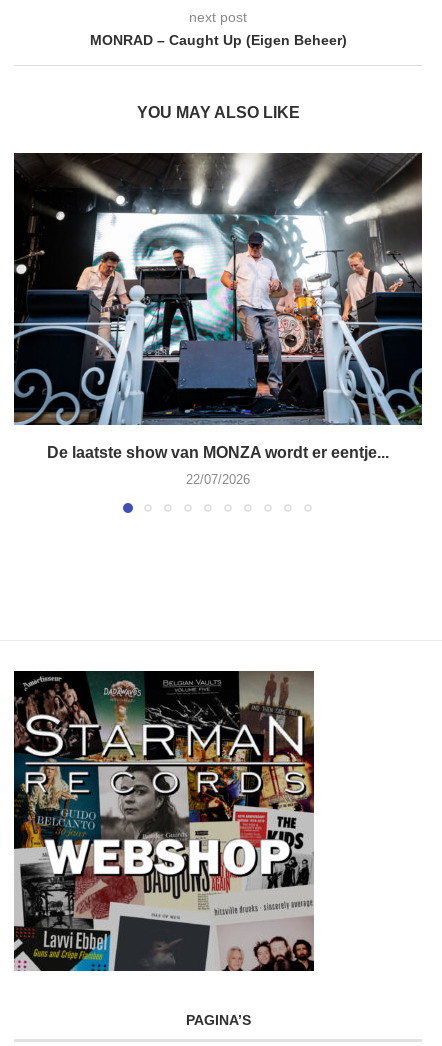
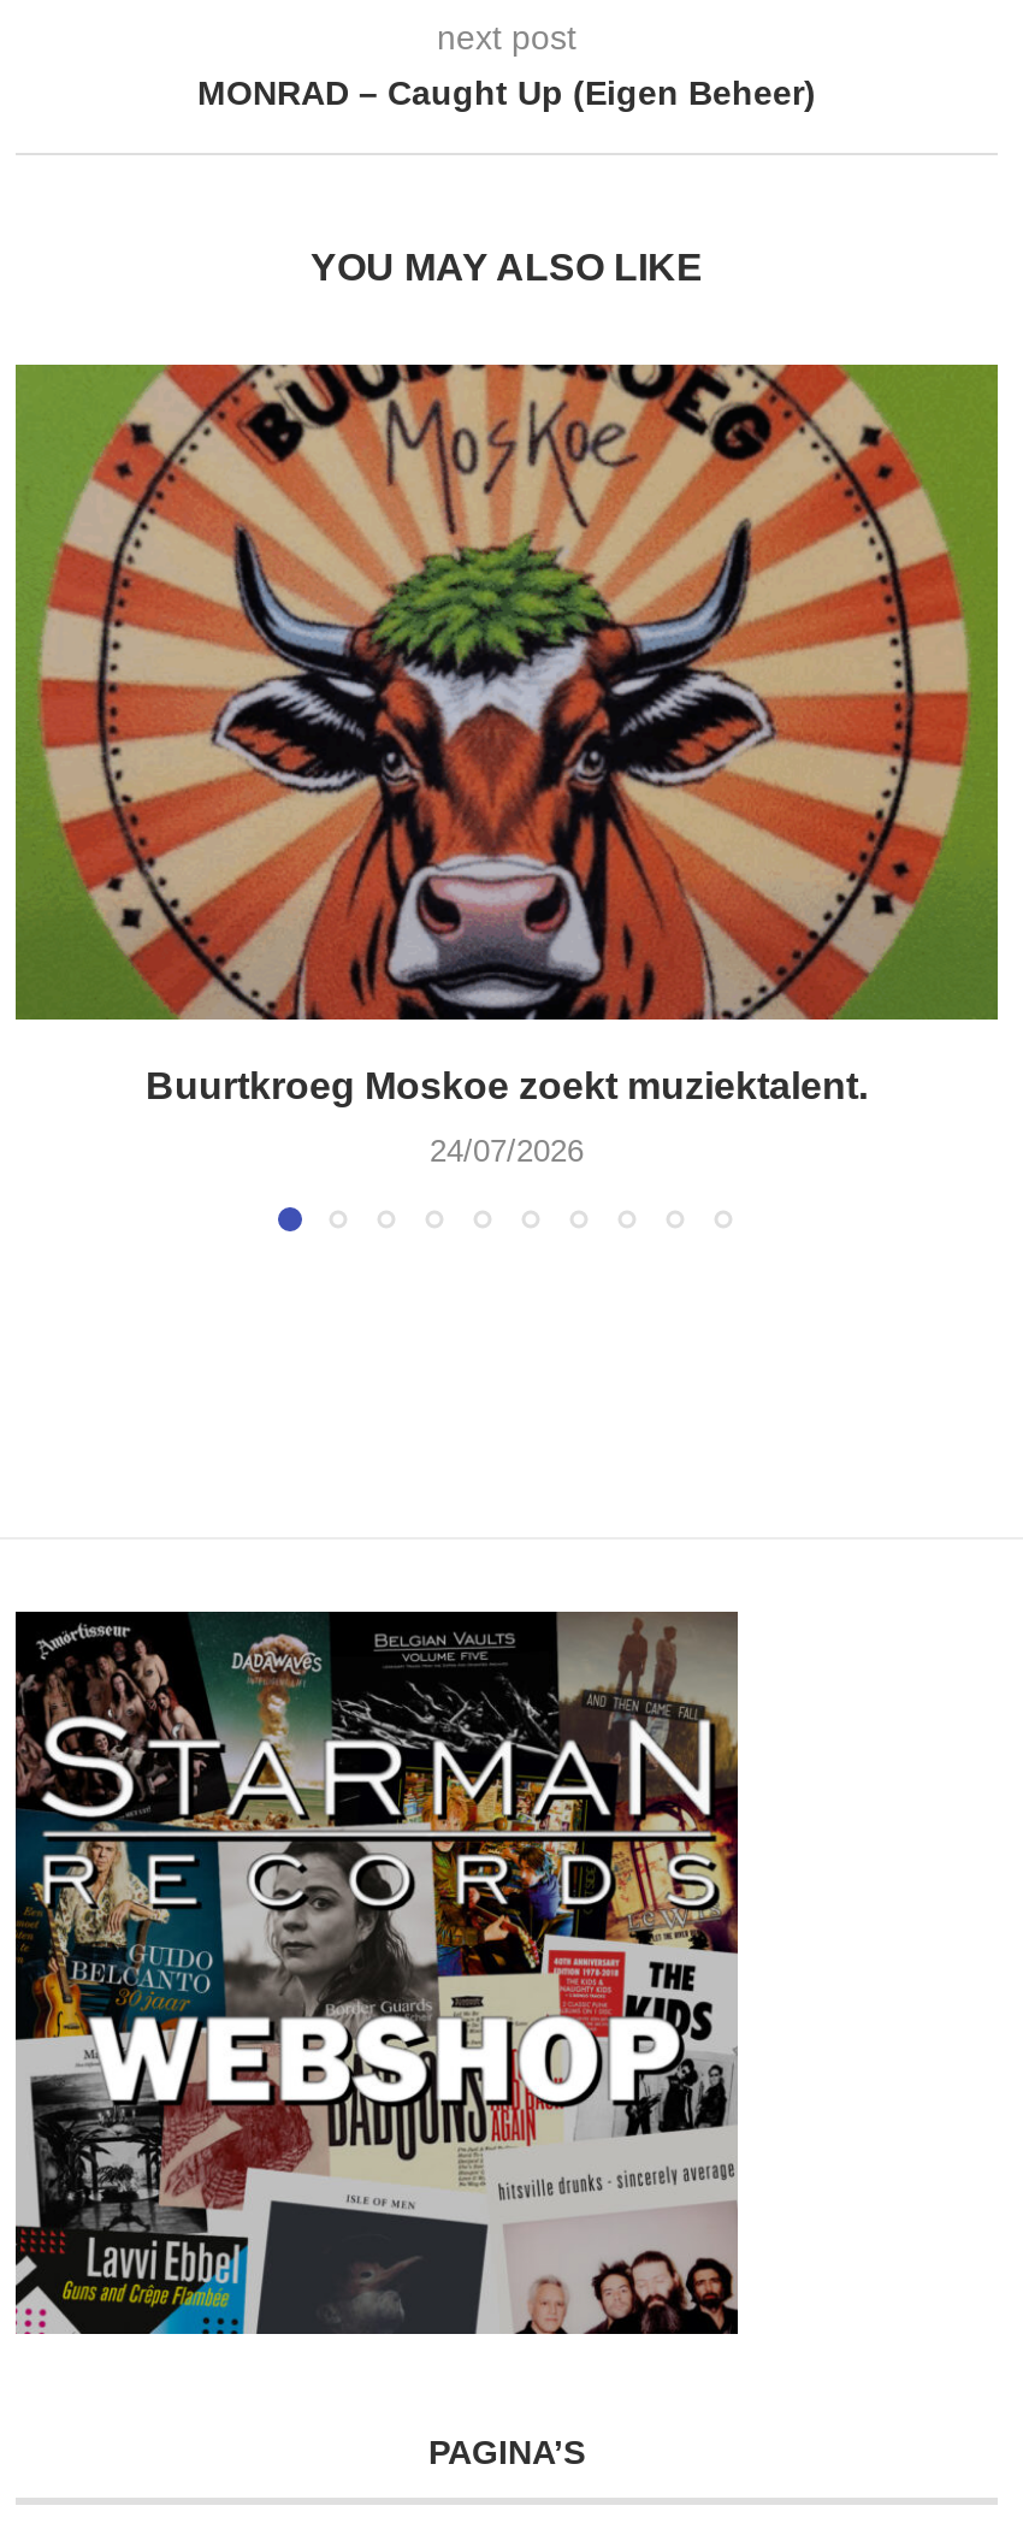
[13,152,423,461] [image] | De laatste show van MONZA wordt er eentje... -> [13,362,1000,1106] [image] | Buurtkroeg Moskoe zoekt muziektalent.
[186,472,250,487] 22/07/2026 -> [430,1132,584,1169] 24/07/2026

